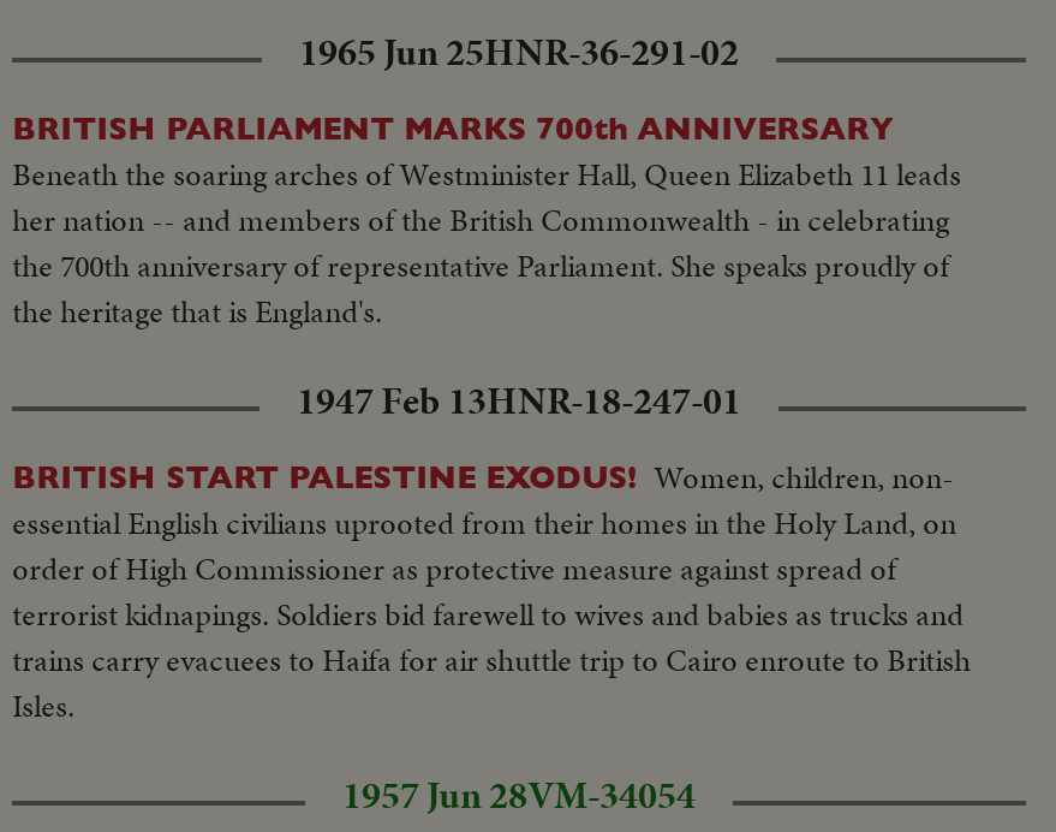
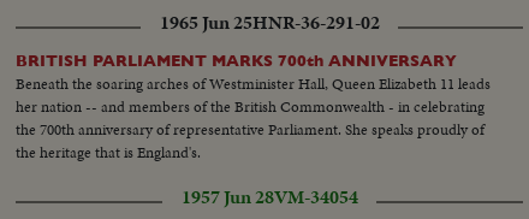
[12,374,971,727] 1947 Feb 13HNR-18-247-01 | BRITISH START PALESTINE EXODUS! Women, children, non- | essential English civilians uprooted from their homes in the Holy Land, on | order of High Commissioner as protective measure against spread of | terrorist kidnapings. Soldiers bid farewell to wives and babies as trucks and | trains carry evacuees to Haifa for air shuttle trip to Cairo enroute to British | Isles. -> none

